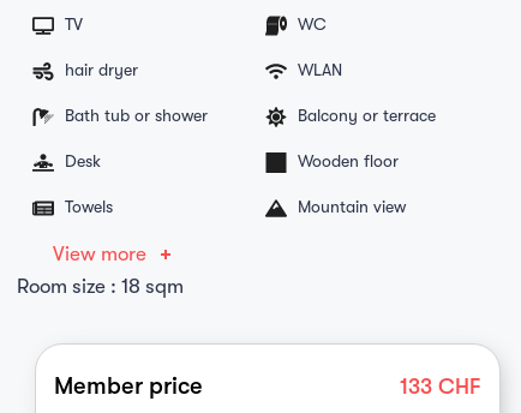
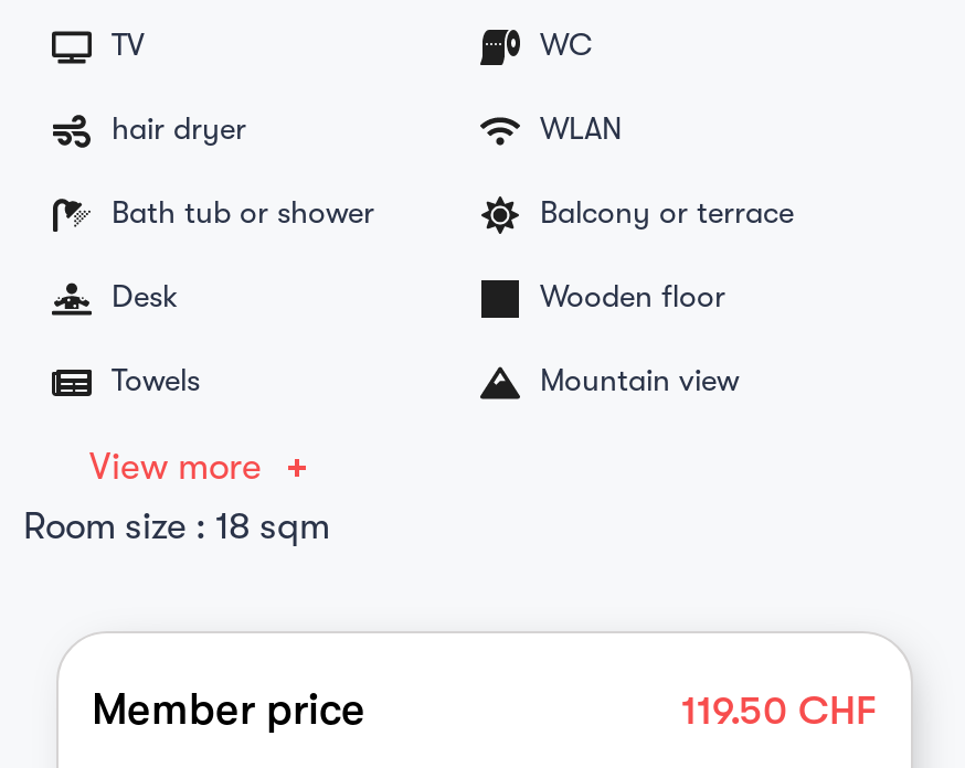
[400,375,481,399] 133 CHF -> [681,689,878,733] 119.50 CHF

